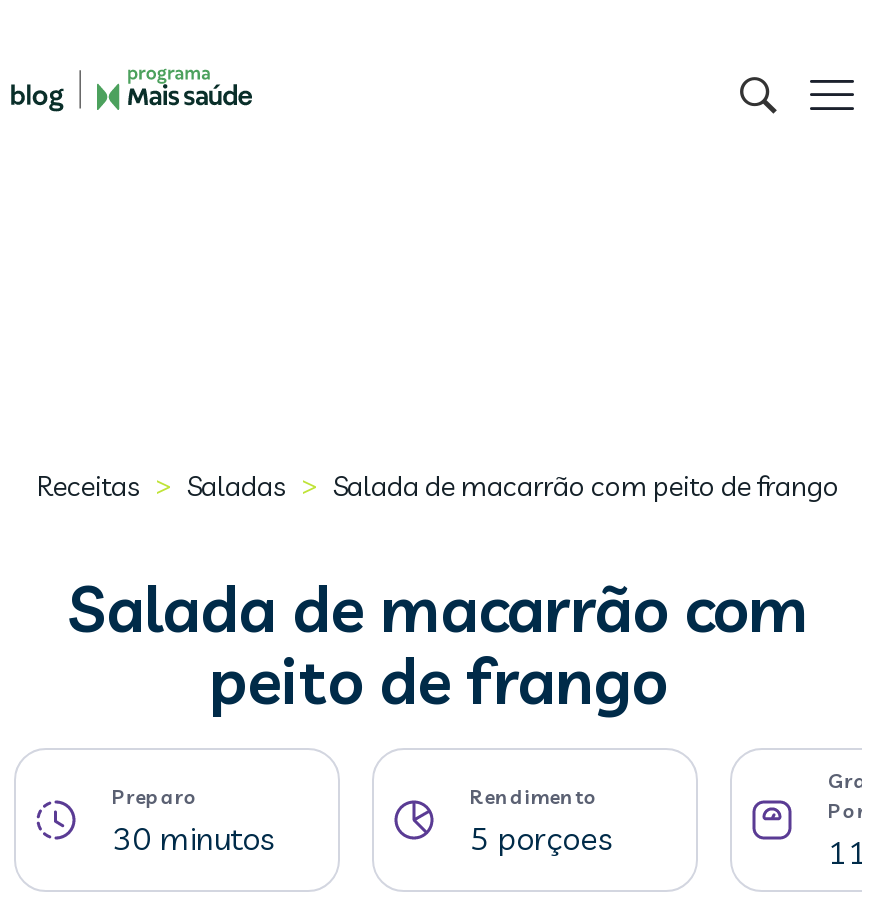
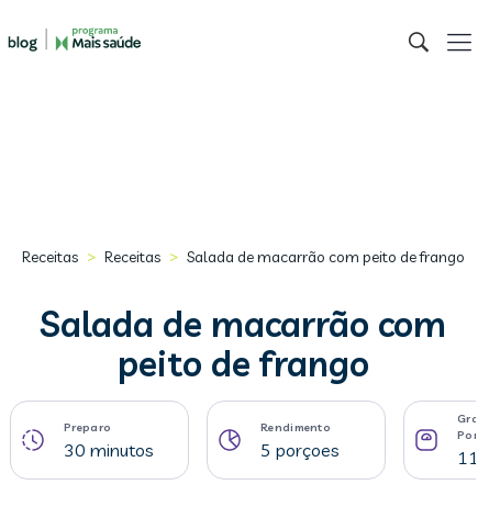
[37,466,839,504] Receitas > Saladas > Salada de macarrão com peito de frango -> [21,246,464,267] Receitas > Receitas > Salada de macarrão com peito de frango

